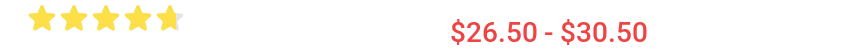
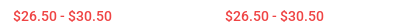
none -> [13,8,112,24] $26.50 - $30.50

